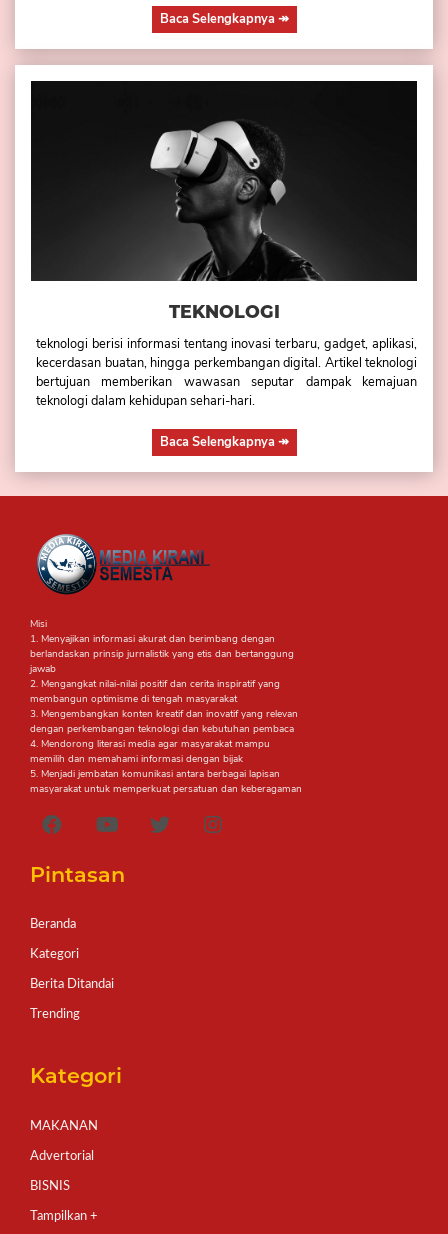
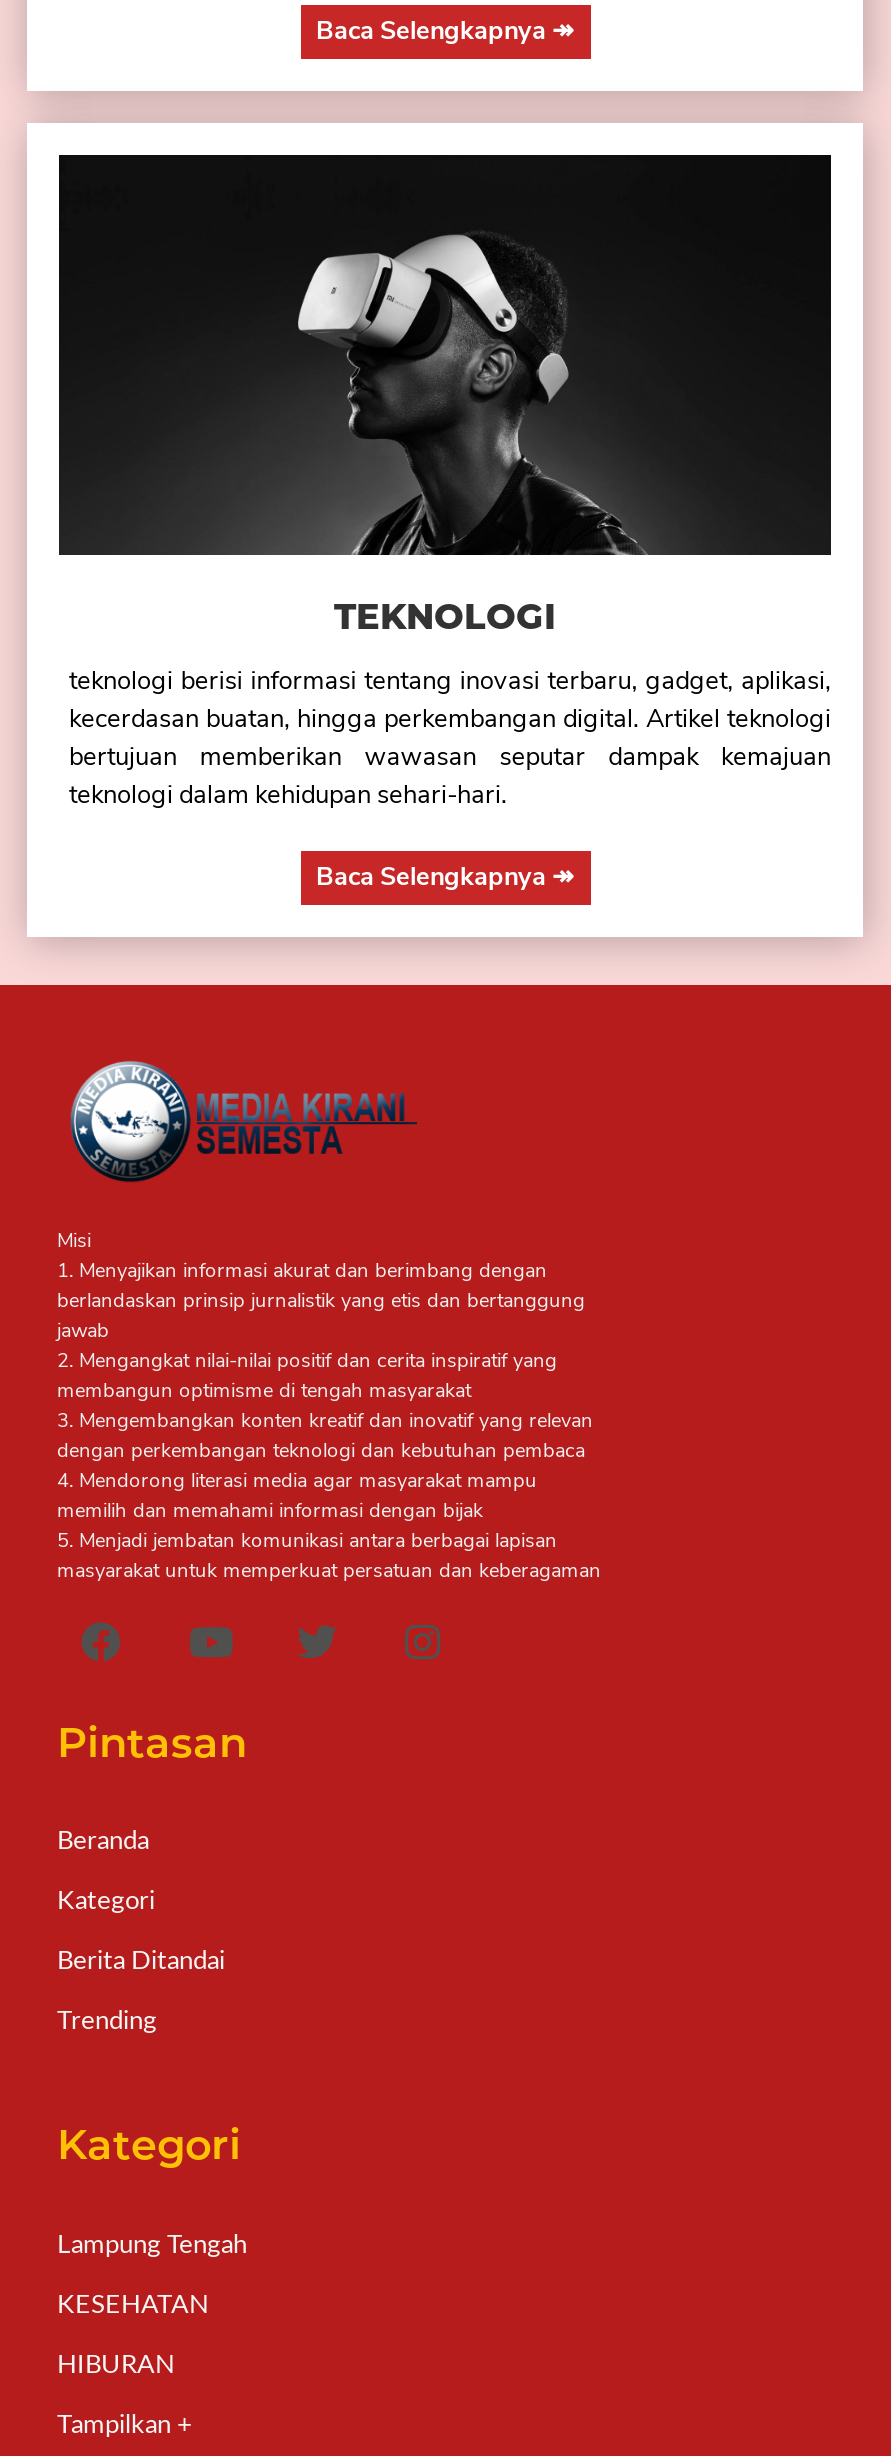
[30,1120,98,1132] MAKANAN -> [57,2233,247,2257] Lampung Tengah
[30,1150,94,1162] Advertorial -> [57,2293,209,2317] KESEHATAN
[30,1180,70,1192] BISNIS -> [57,2353,175,2377] HIBURAN

